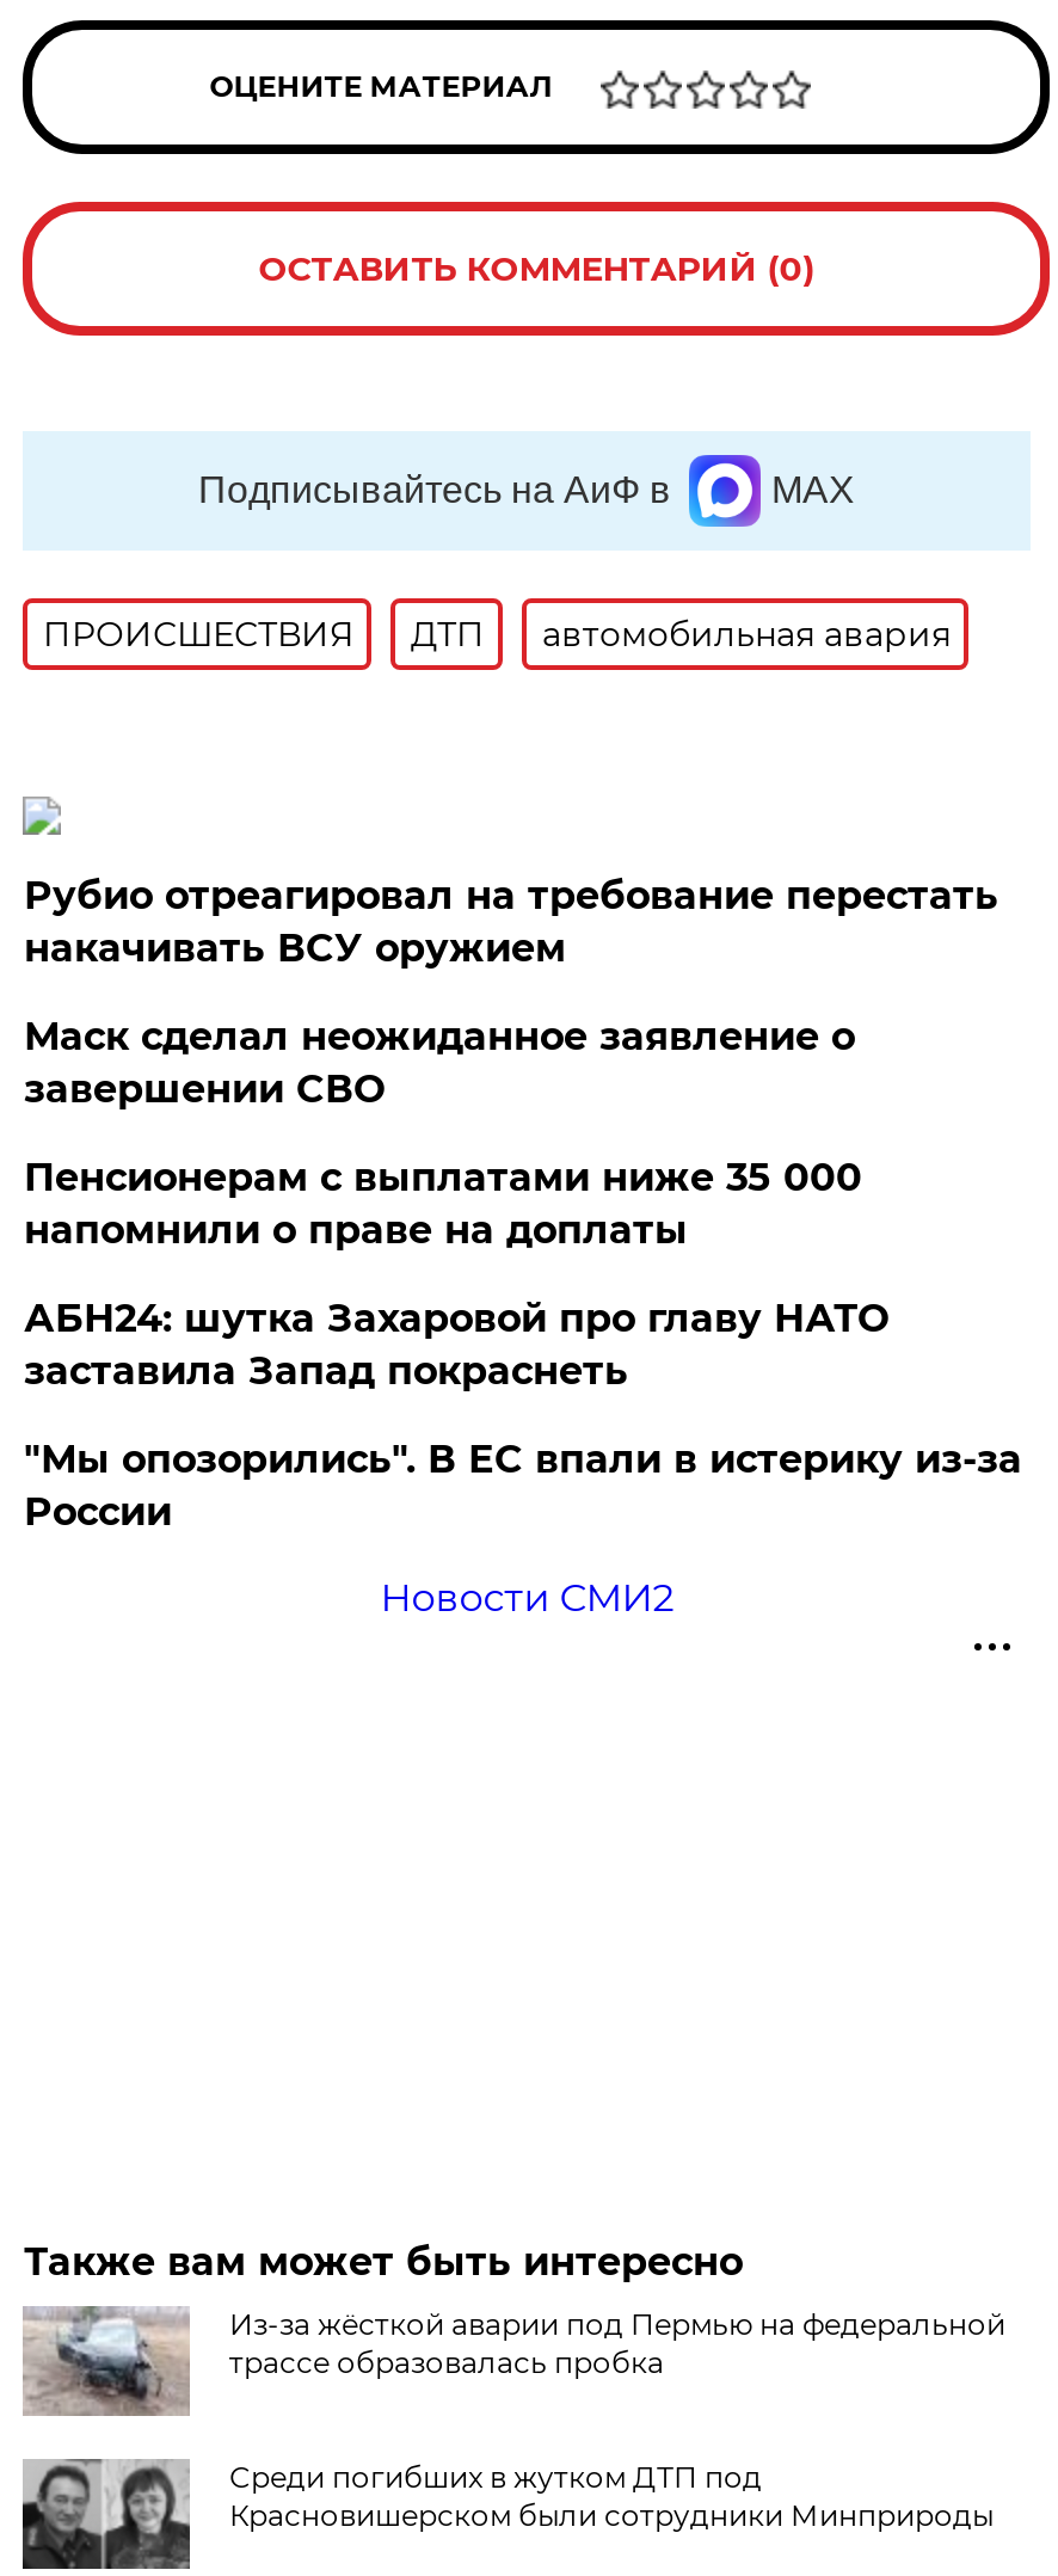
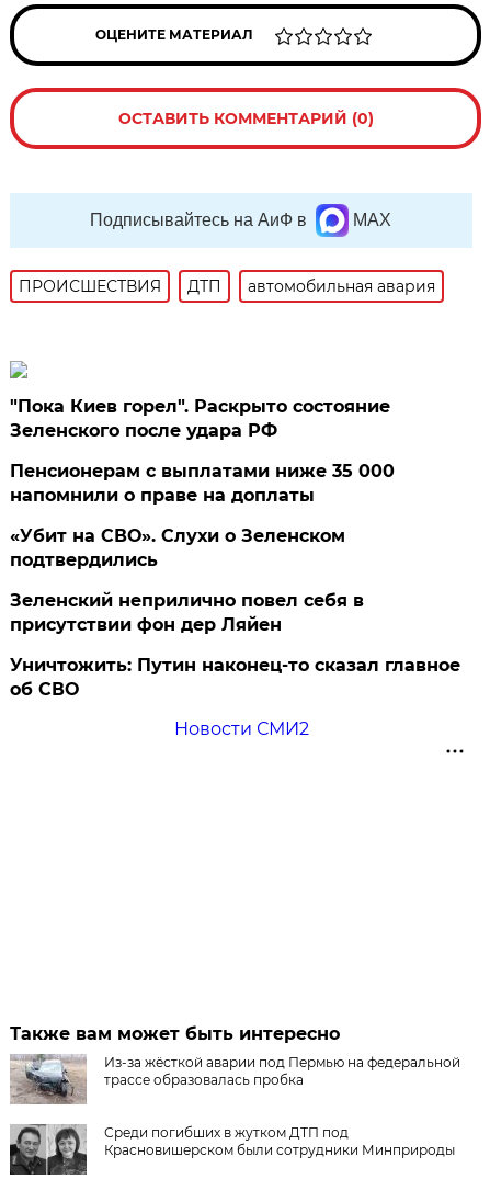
[24,873,998,1112] Рубио отреагировал на требование перестать | накачивать ВСУ оружием | Маск сделал неожиданное заявление о | завершении СВО -> [10,396,391,441] "Пока Киев горел". Раскрыто состояние | Зеленского после удара РФ
moved [24,1155,862,1253] -> [10,461,395,505]: Пенсионерам с выплатами ниже 35 000 | напомнили о праве на доплаты
[24,1296,1022,1534] АБН24: шутка Захаровой про главу НАТО | заставила Запад покраснеть | "Мы опозорились". В ЕС впали в истерику из-за | России -> [10,525,461,700] «Убит на СВО». Слухи о Зеленском | подтвердились | Зеленский неприлично повел cебя в | присутствии фон дер Ляйен | Уничтожить: Путин наконец-то сказал главное | об СВО

